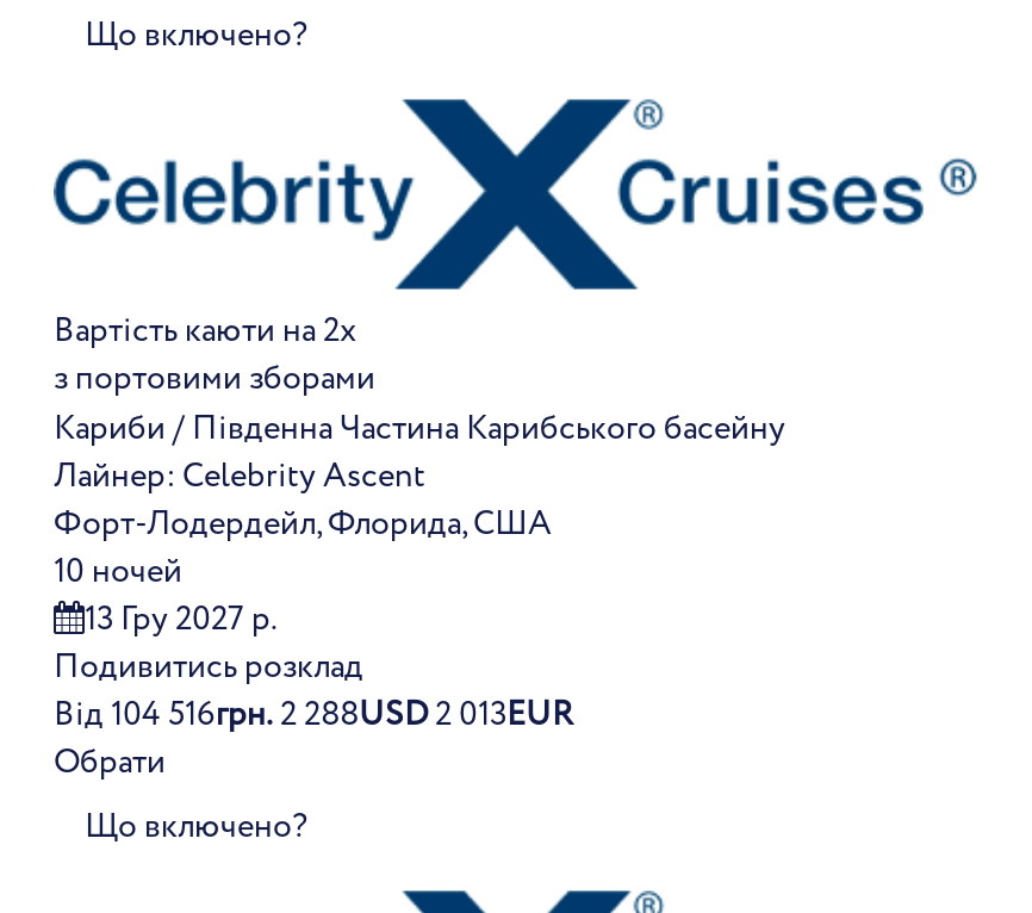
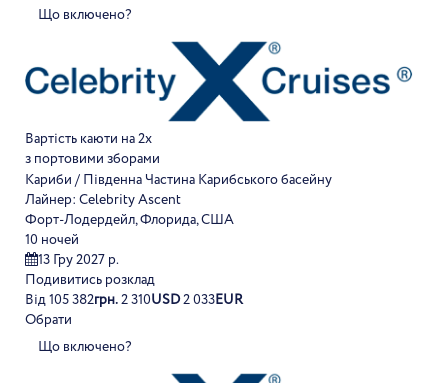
[54,691,573,739] Від 104 516грн. 2 288USD 2 013EUR -> [25,290,243,310] Від 105 382грн. 2 310USD 2 033EUR

